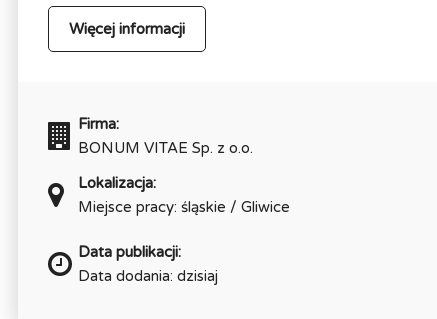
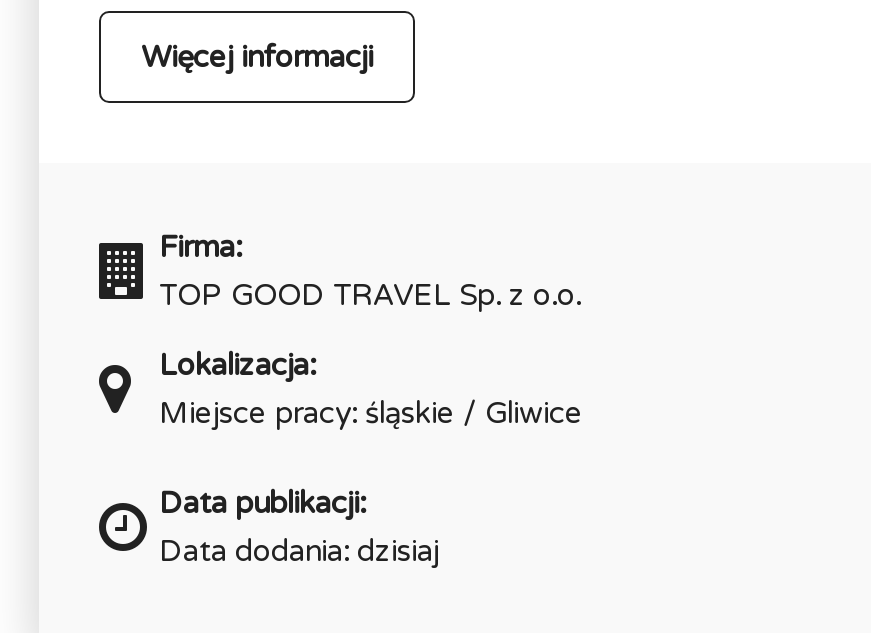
[78,139,253,157] BONUM VITAE Sp. z o.o. -> [159,277,581,313] TOP GOOD TRAVEL Sp. z o.o.

